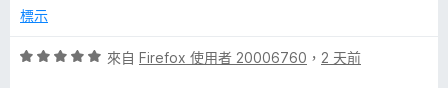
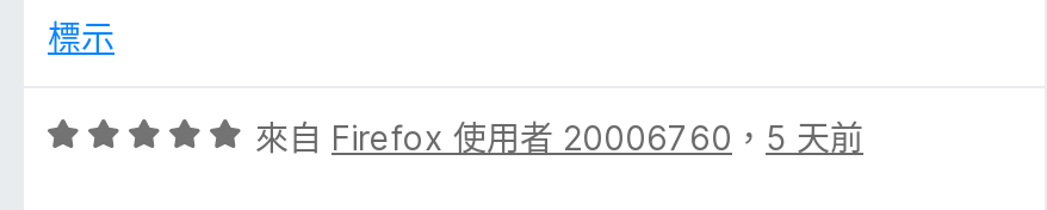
[107,49,361,66] 來自Firefox 使用者 20006760，2 天前 -> [255,117,863,157] 來自Firefox 使用者 20006760，5 天前

